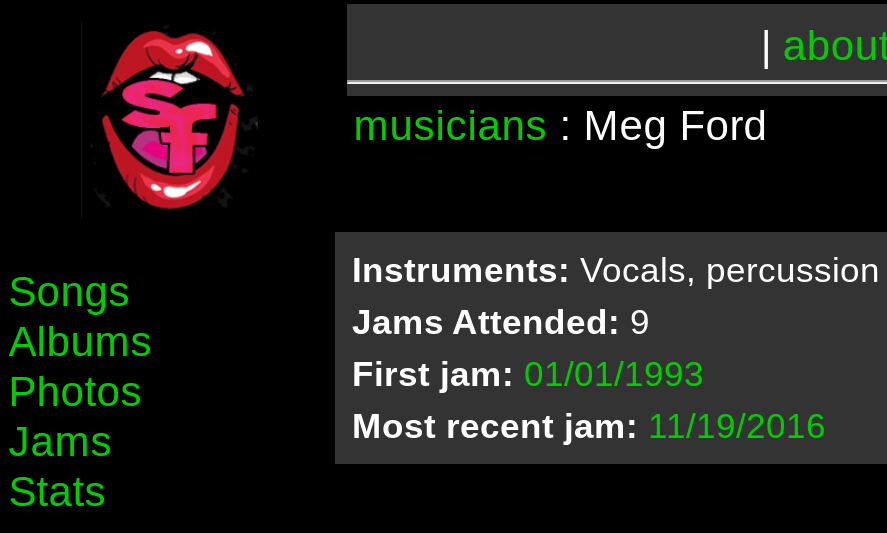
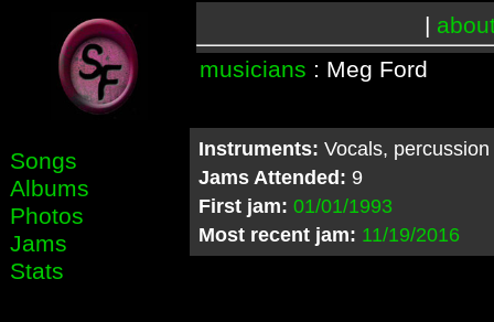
[97,30,245,210] [image] -> [57,18,139,115] [image]

